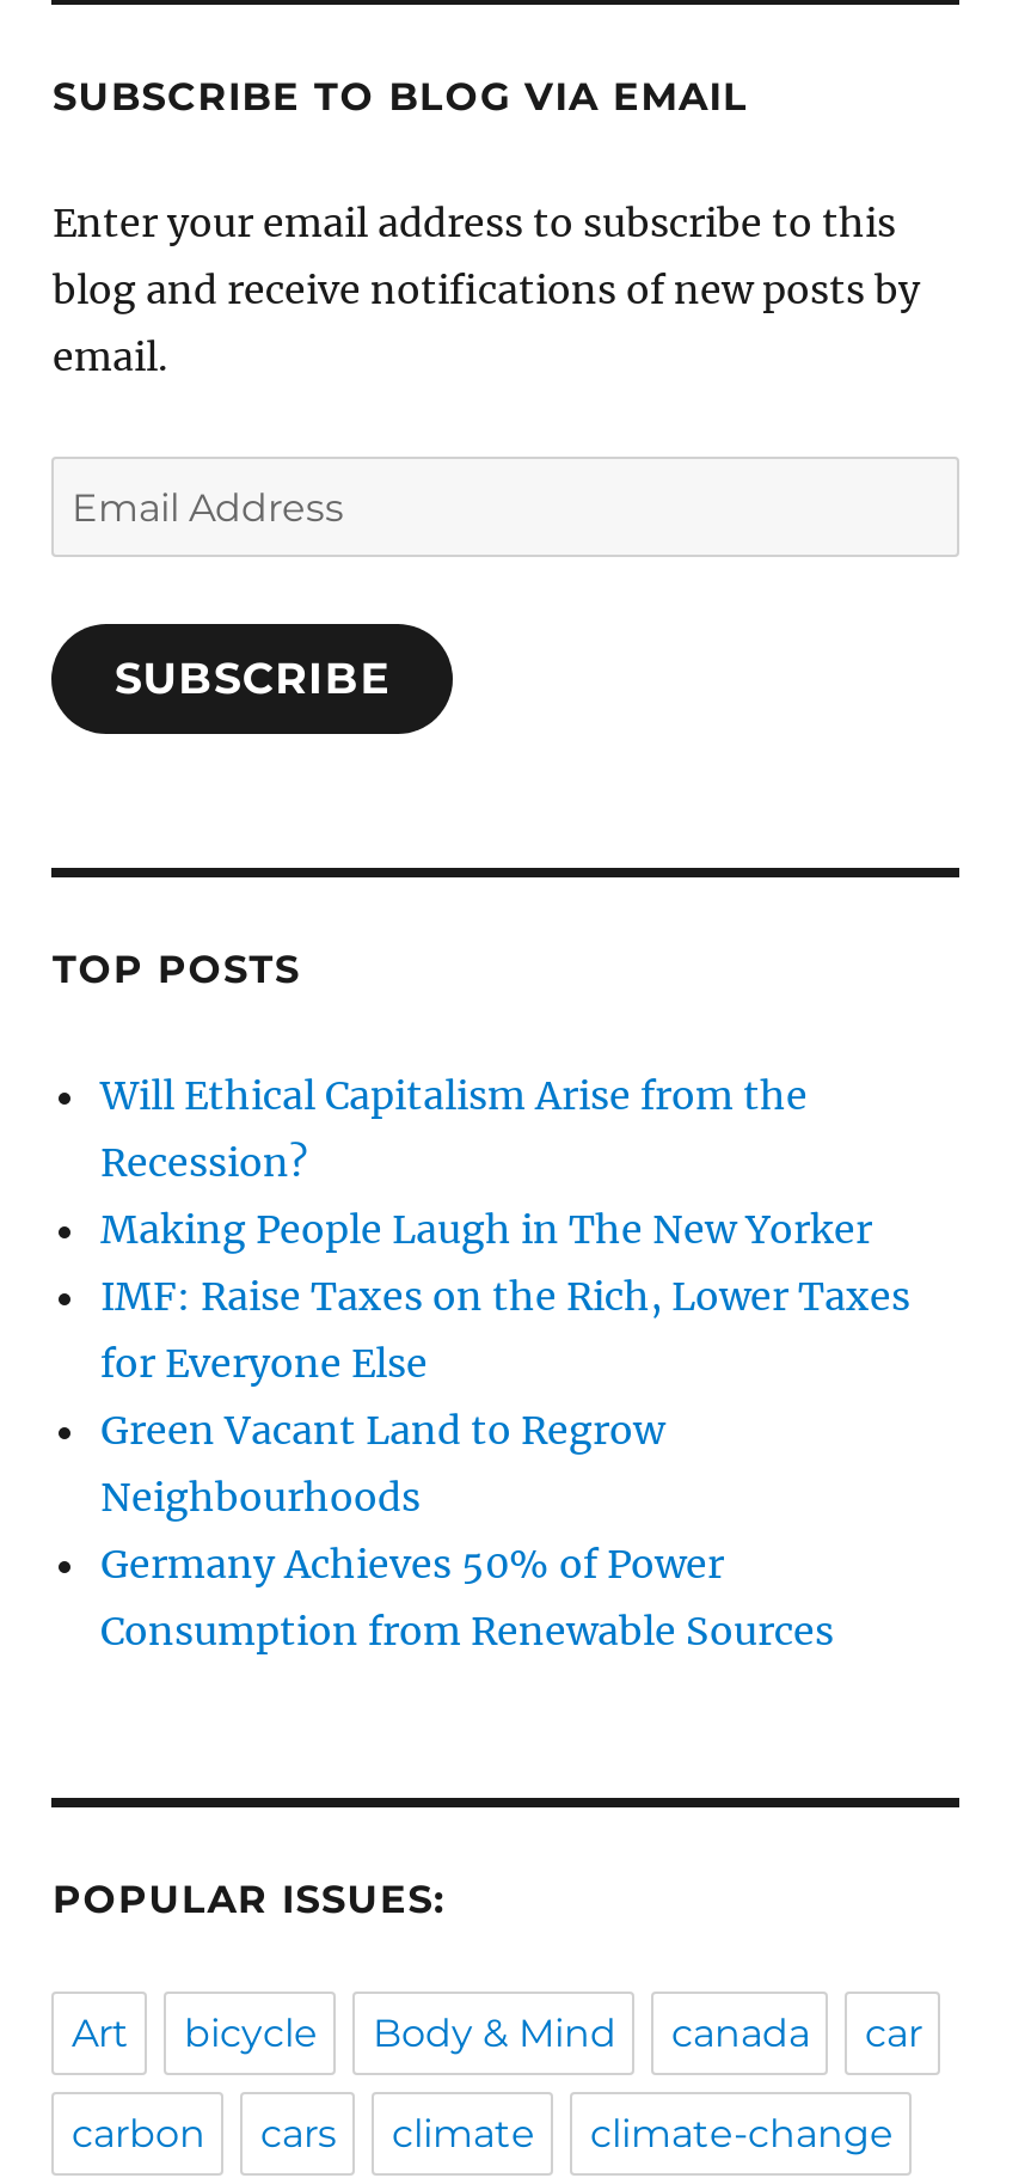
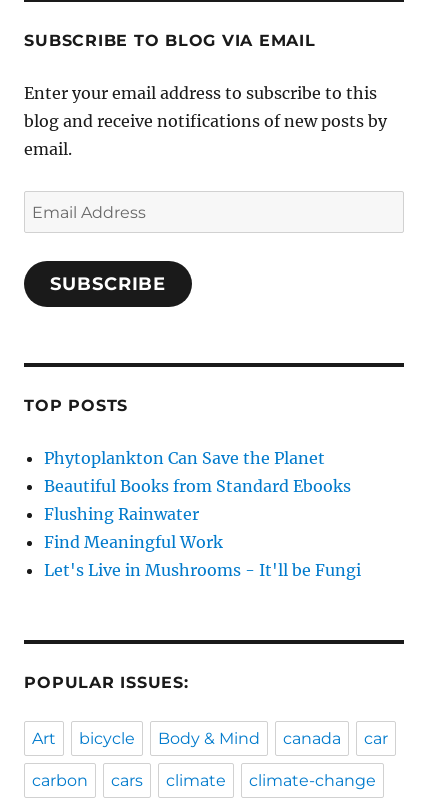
[100,1071,910,1654] Will Ethical Capitalism Arise from the | Recession? | Making People Laugh in The New Yorker | IMF: Raise Taxes on the Rich, Lower Taxes | for Everyone Else | Green Vacant Land to Regrow | Neighbourhoods | Germany Achieves 50% of Power | Consumption from Renewable Sources -> [44,448,361,580] Phytoplankton Can Save the Planet | Beautiful Books from Standard Ebooks | Flushing Rainwater | Find Meaningful Work | Let's Live in Mushrooms - It'll be Fungi

